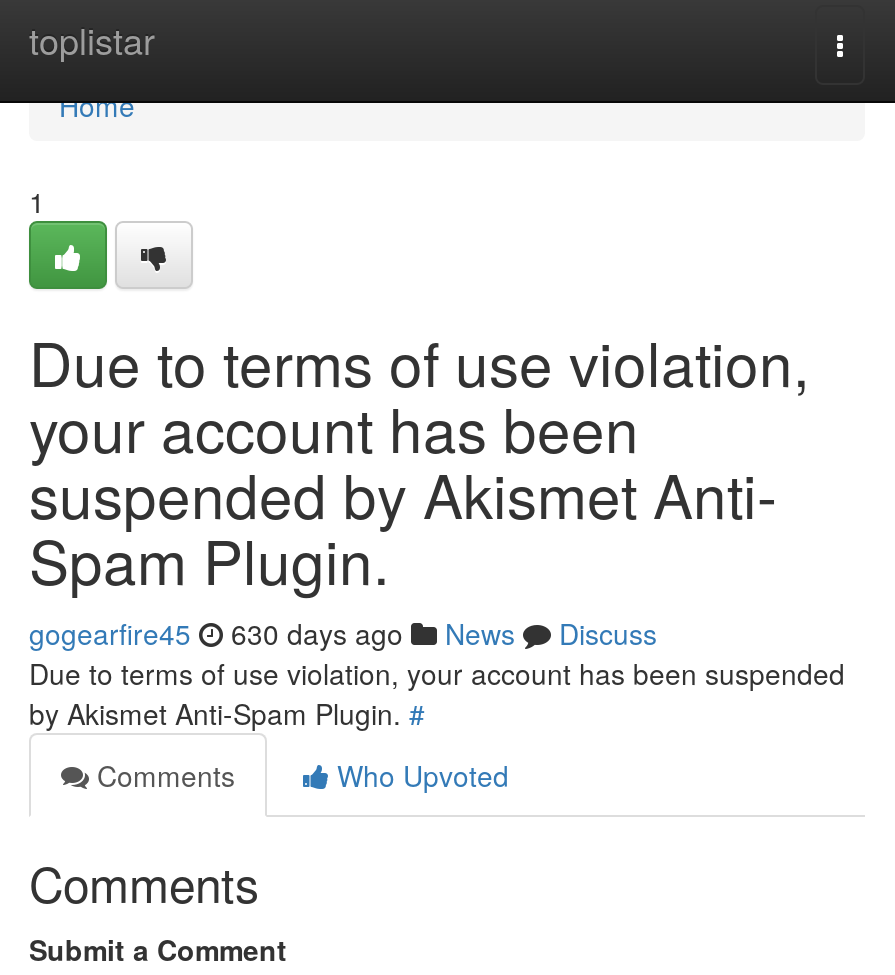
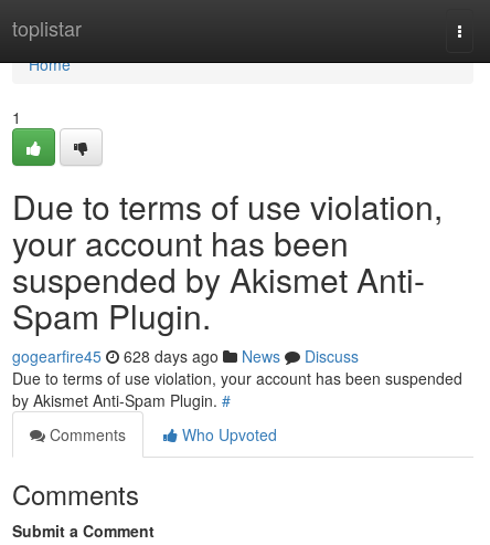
[29,613,657,653] gogearfire45 630 days ago News Discuss -> [12,345,359,367] gogearfire45 628 days ago News Discuss

